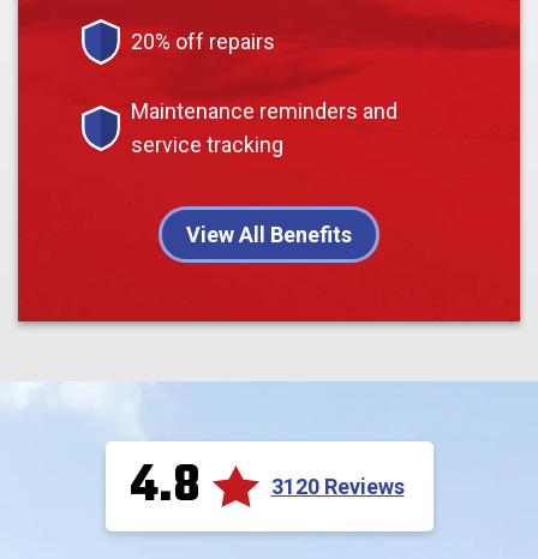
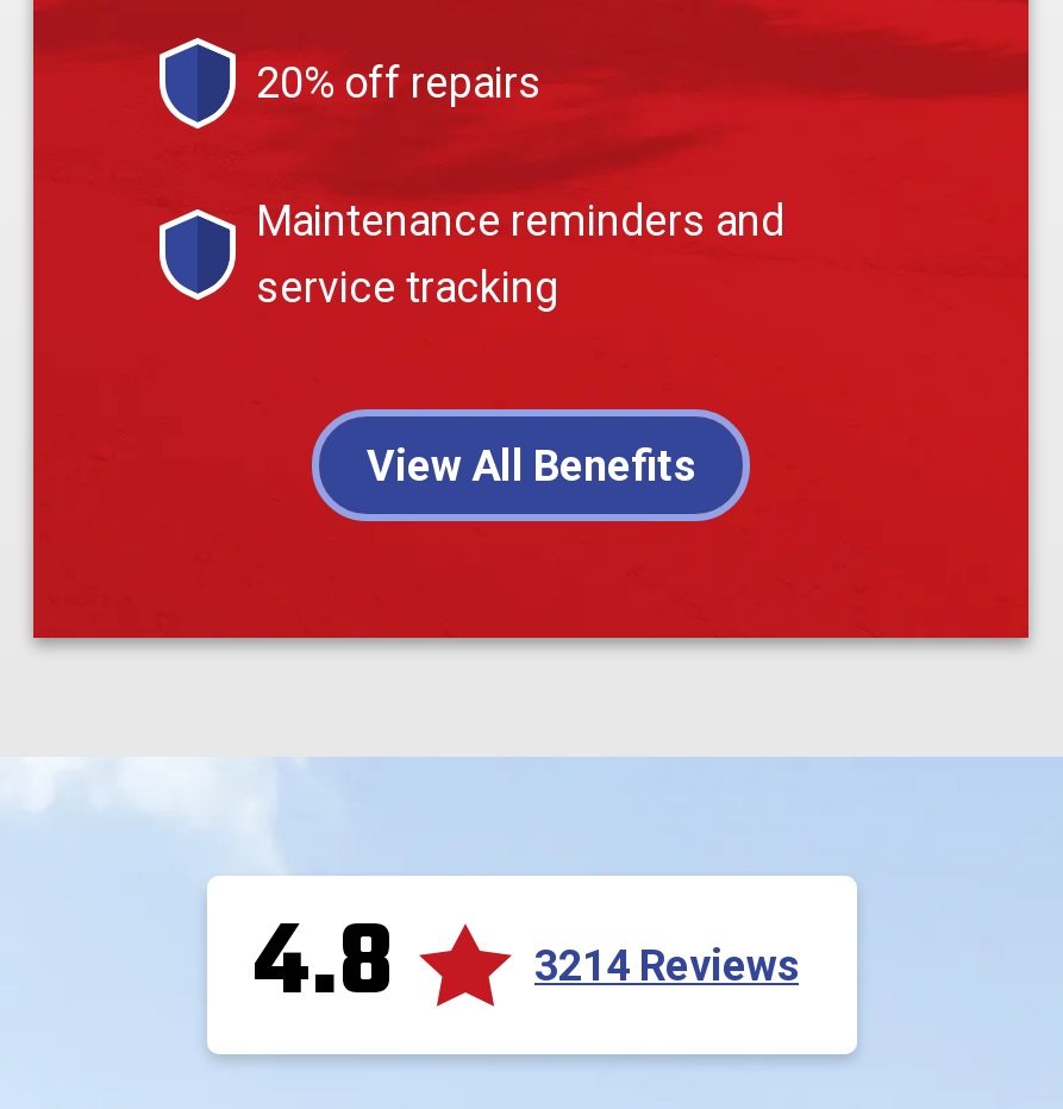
[271,473,404,499] 3120 Reviews -> [534,939,799,989] 3214 Reviews

